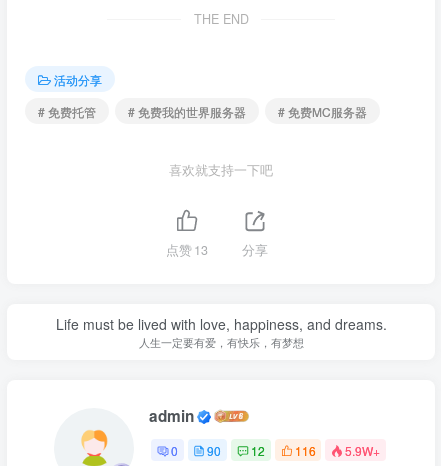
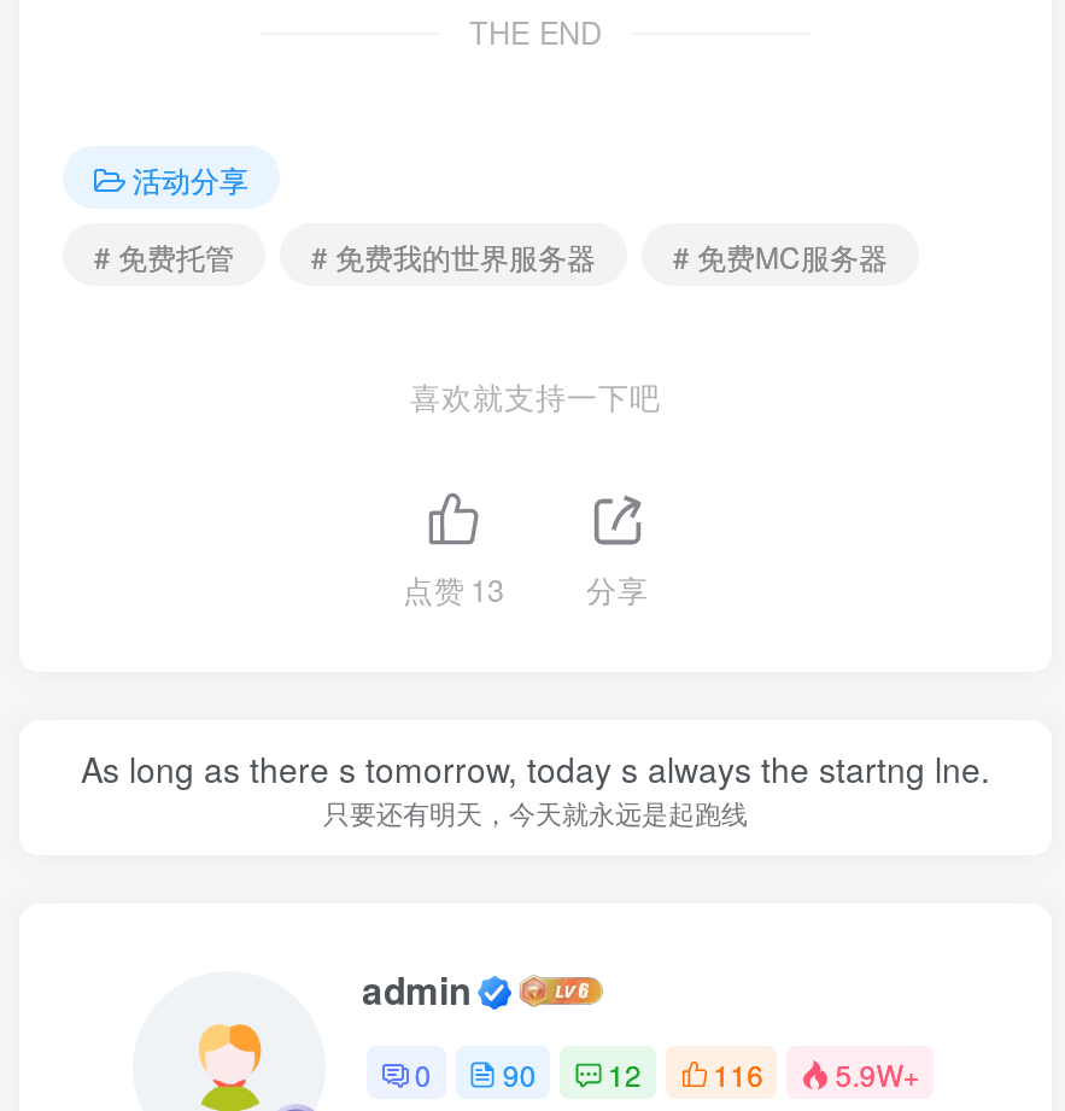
[55,314,386,350] Life must be lived with love, happiness, and dreams. | 人生一定要有爱，有快乐，有梦想 -> [81,744,990,831] As long as there s tomorrow, today s always the startng lne. | 只要还有明天，今天就永远是起跑线

